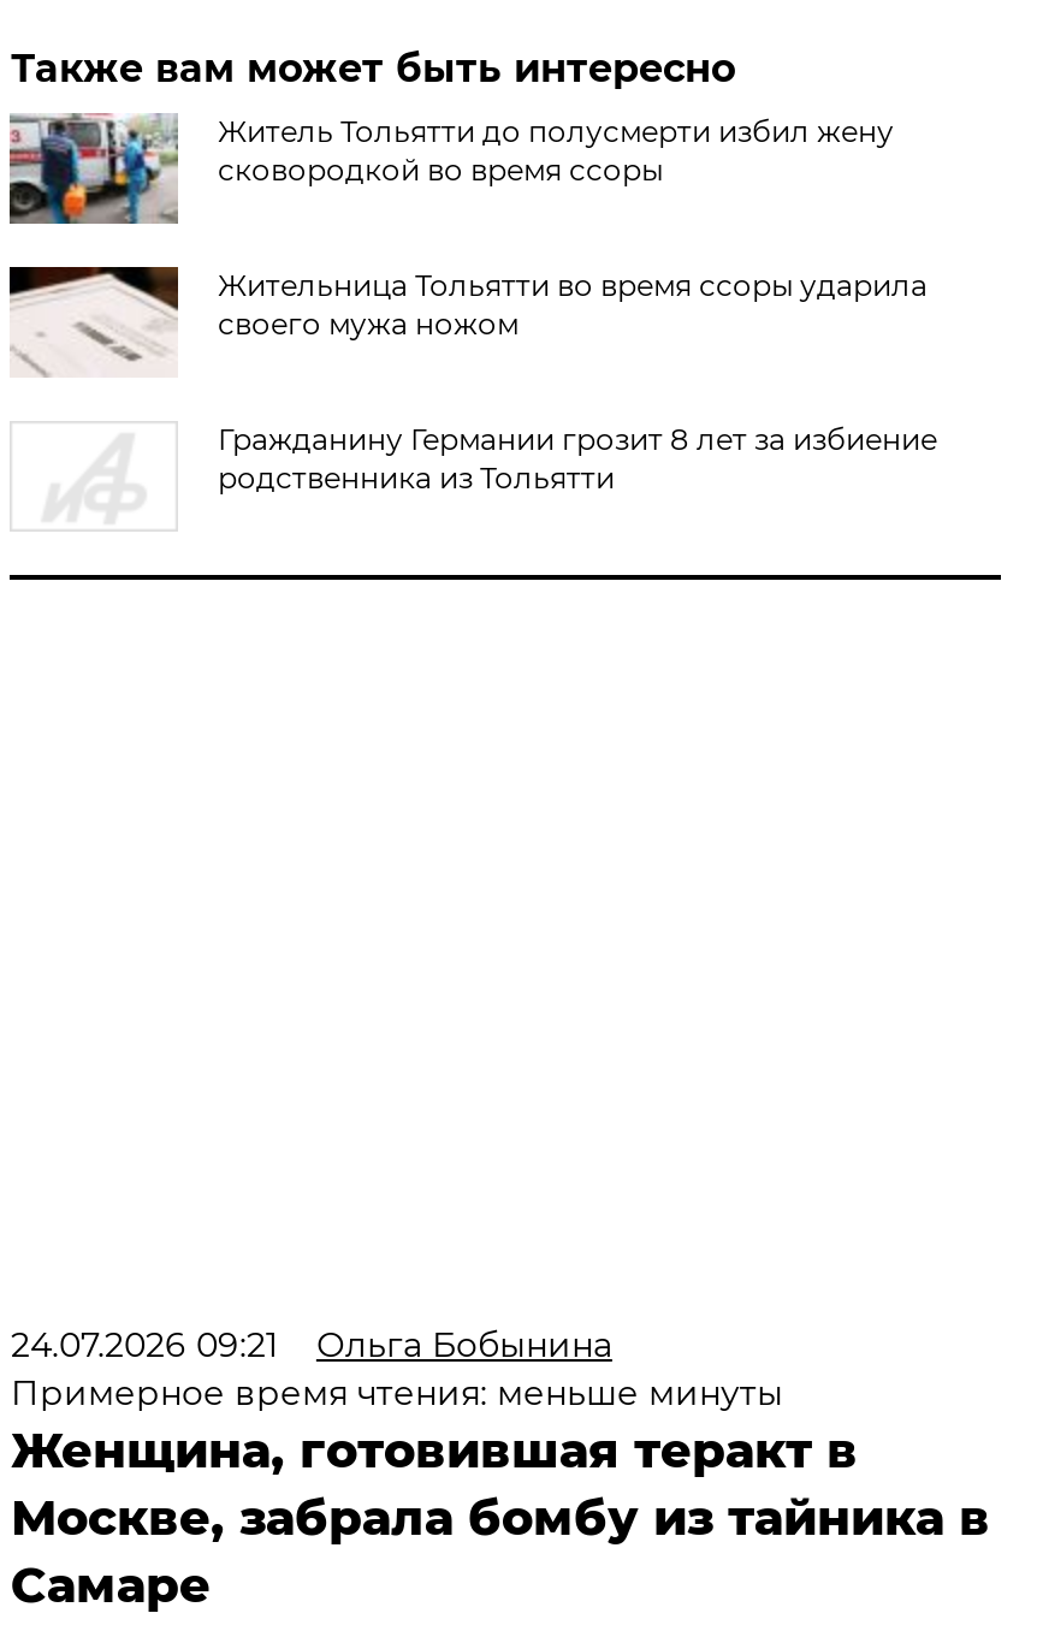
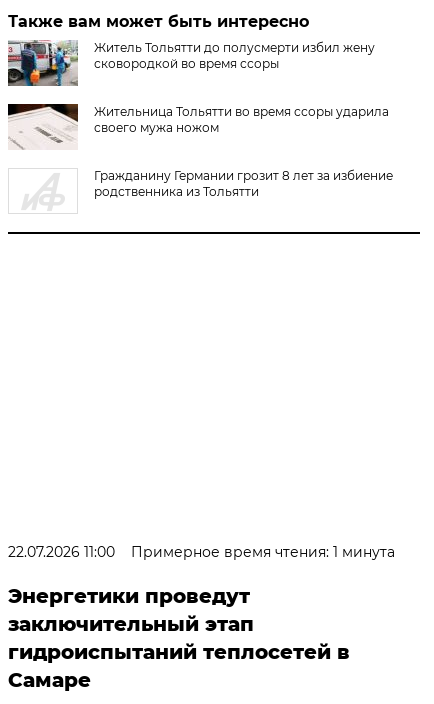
[11,1323,990,1547] 24.07.2026 09:21 | Ольга Бобынина | Примерное время чтения: меньше минуты | Женщина, готовившая теракт в | Москве, забрала бомбу из тайника в -> [8,543,395,664] 22.07.2026 11:00 | Примерное время чтения: 1 минута | Энергетики проведут | заключительный этап | гидроиспытаний теплосетей в

